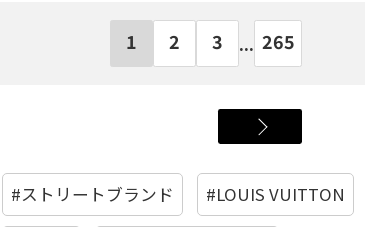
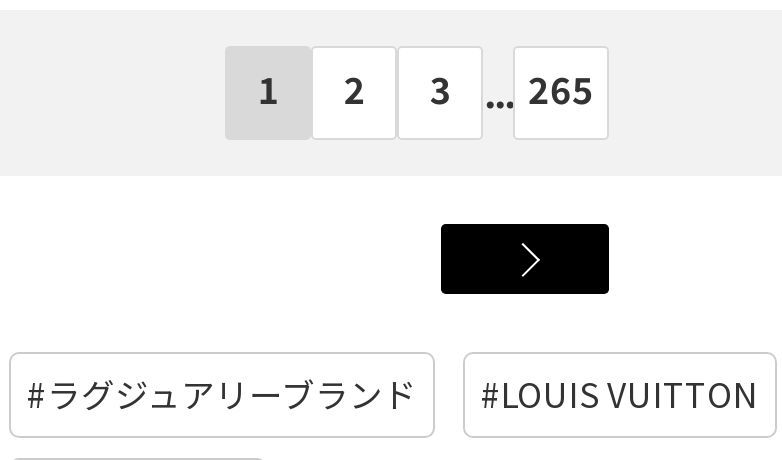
[11,182,174,206] #ストリートブランド -> [27,371,417,419] #ラグジュアリーブランド

